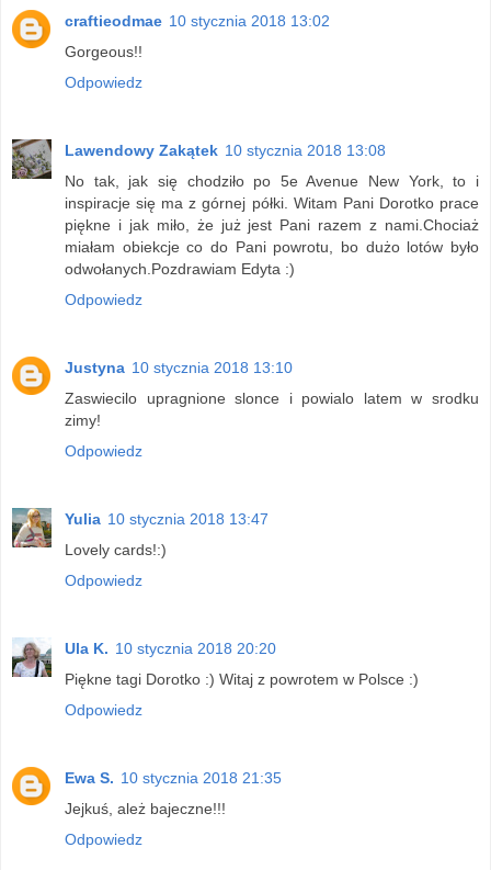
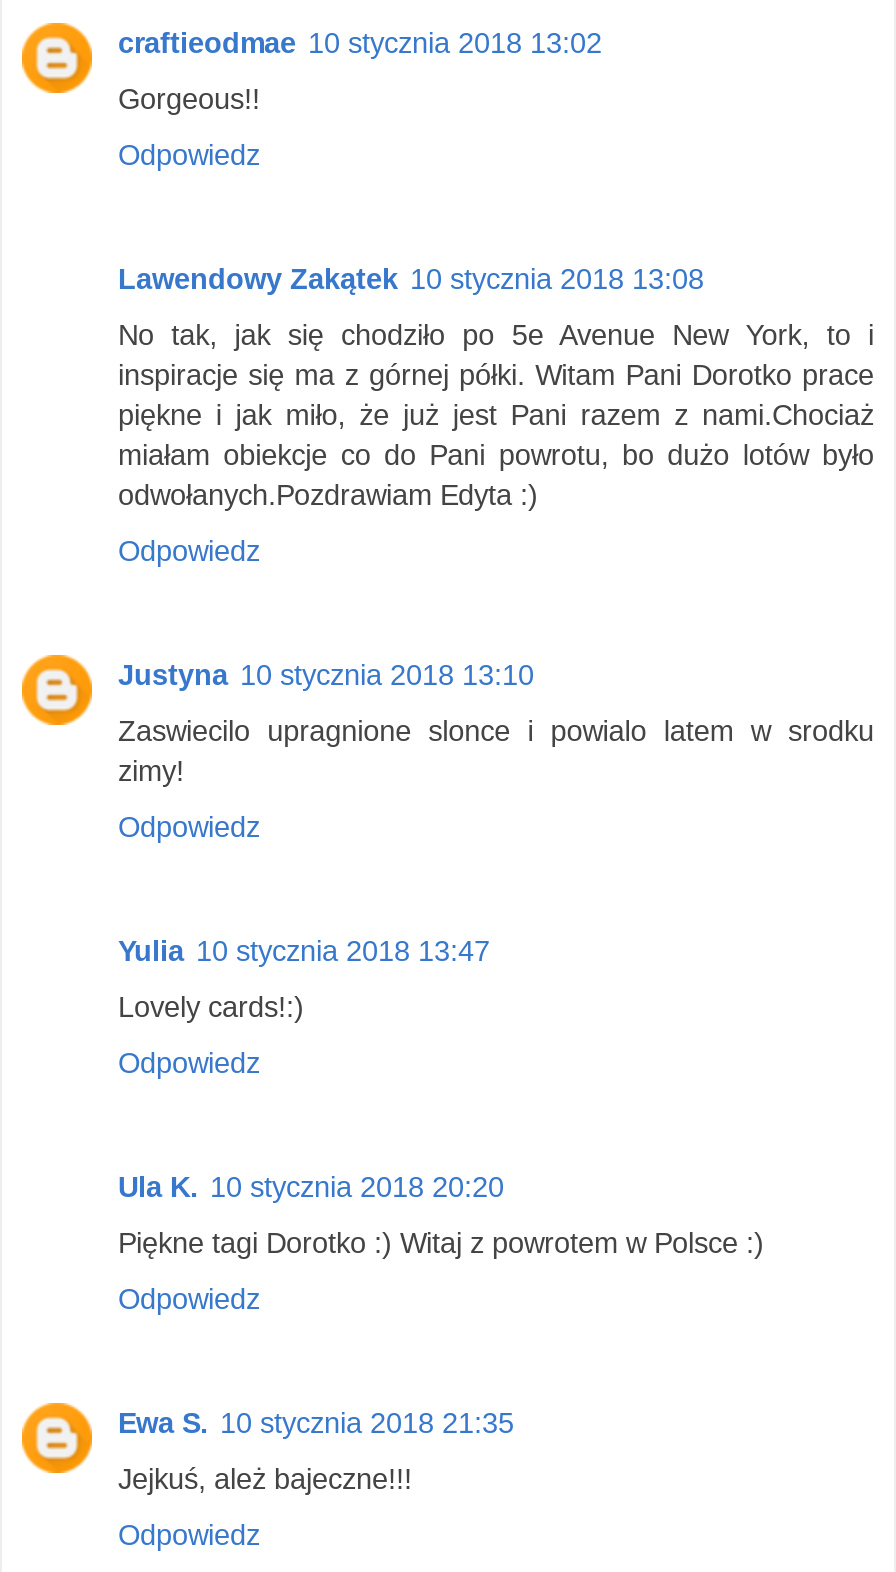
[11,138,53,180] [image] -> none
[11,507,53,549] [image] -> none
[11,637,53,678] [image] -> none

